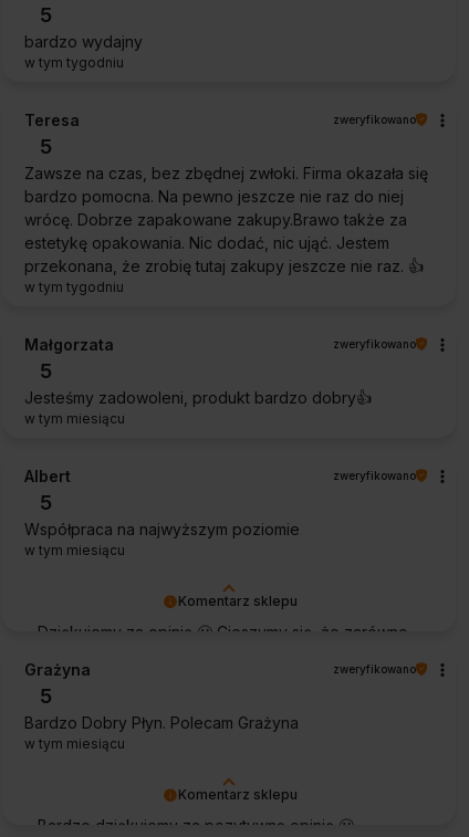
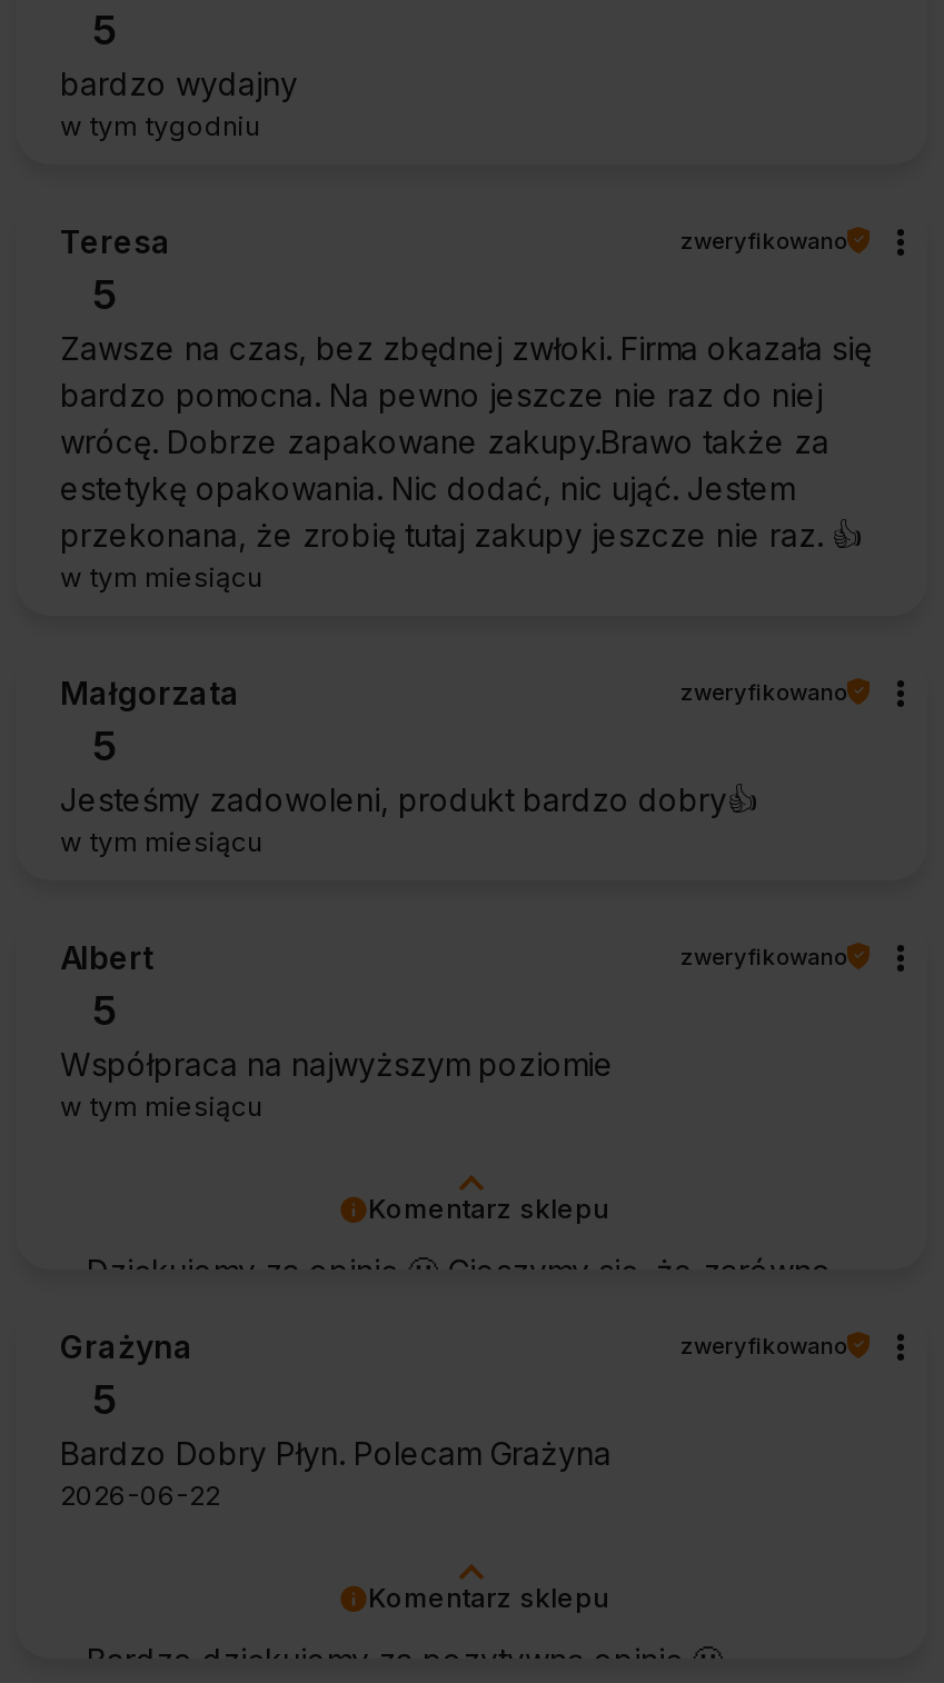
[24,279,124,295] w tym tygodniu -> [60,560,262,593] w tym miesiącu
[24,735,125,752] w tym miesiącu -> [60,1478,220,1512] 2026-06-22

